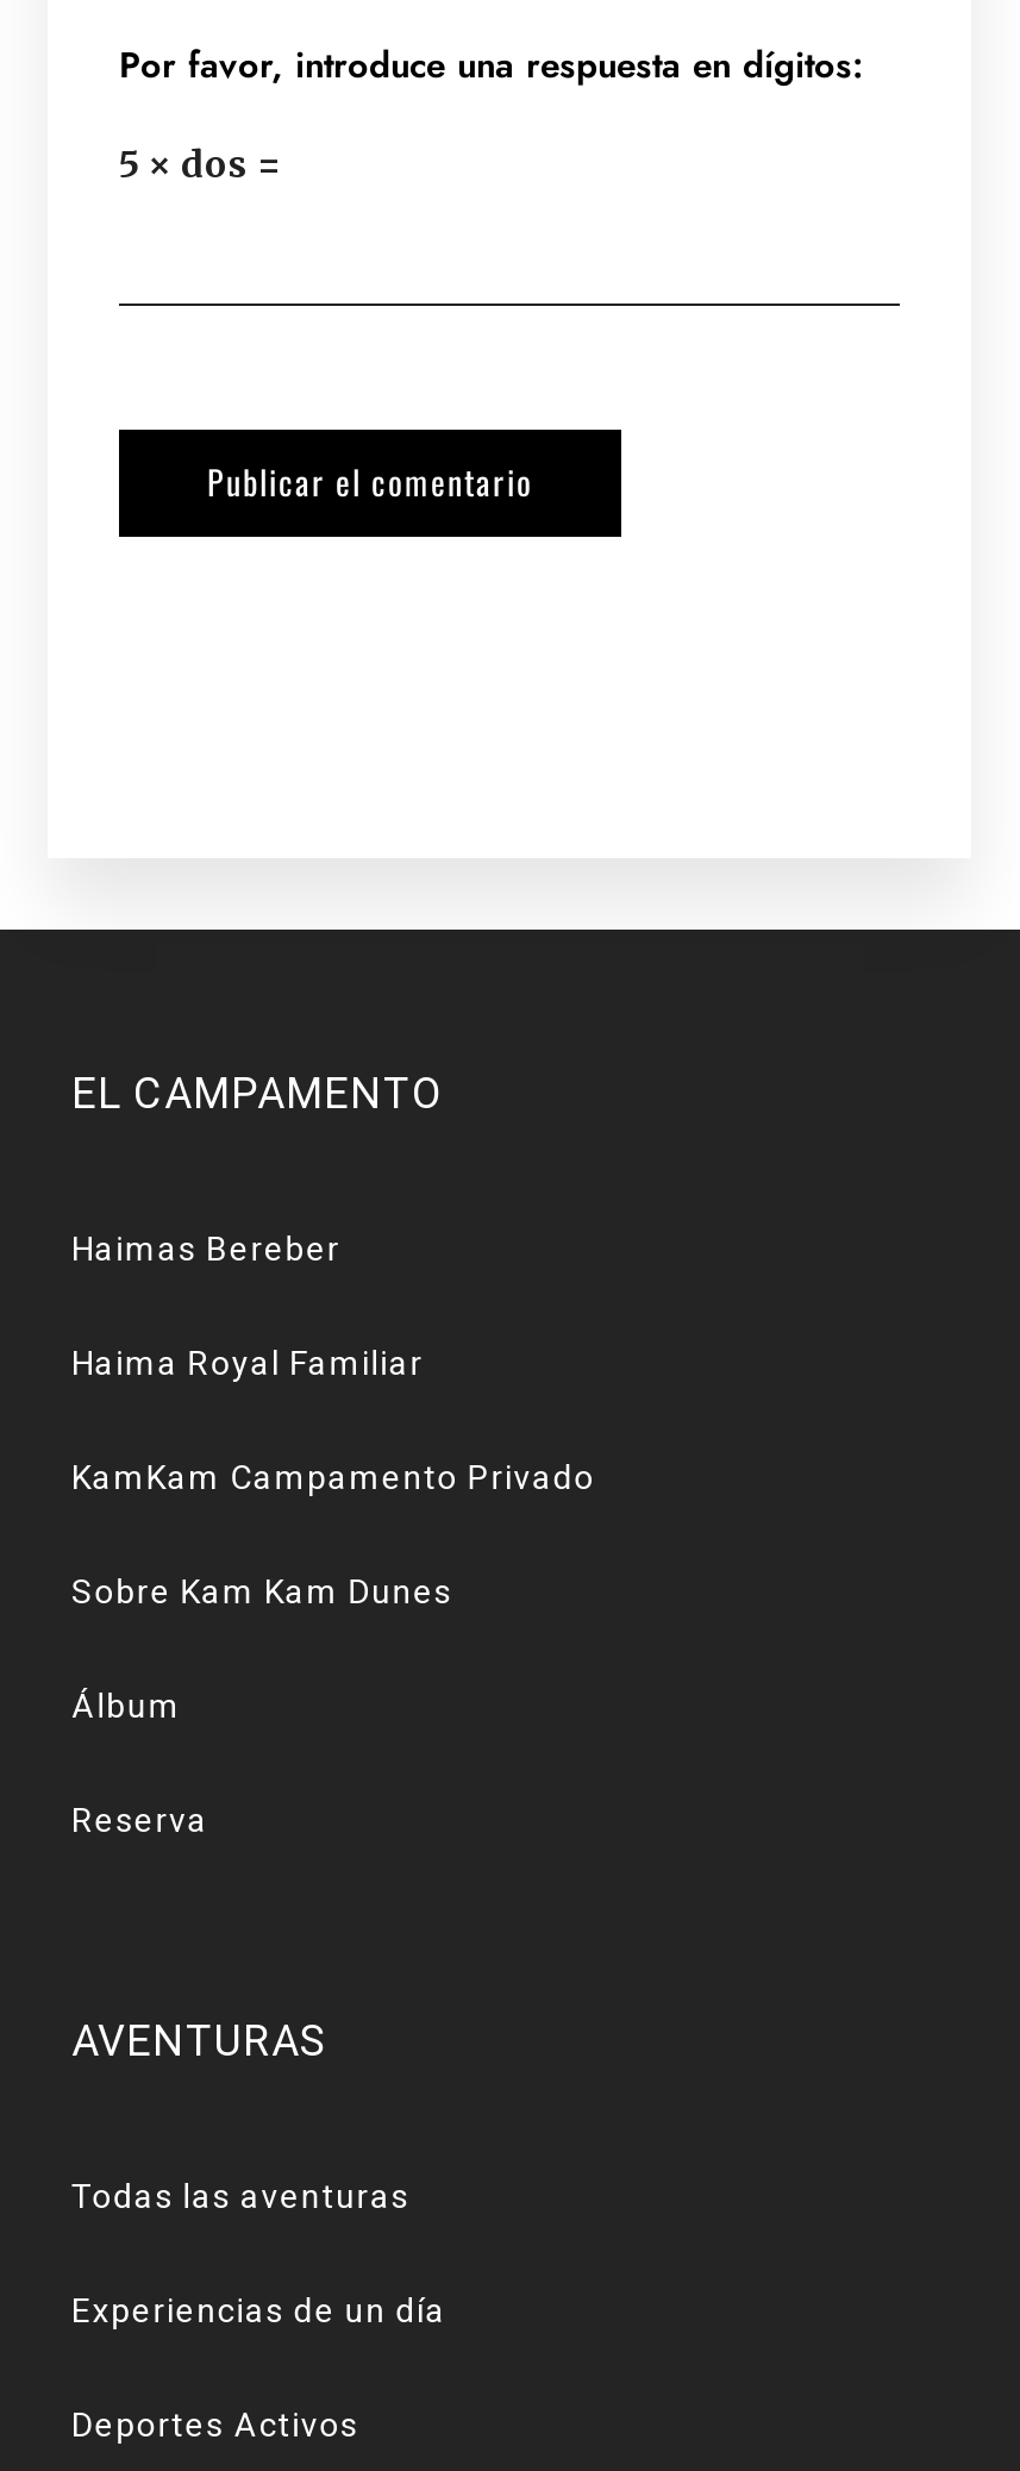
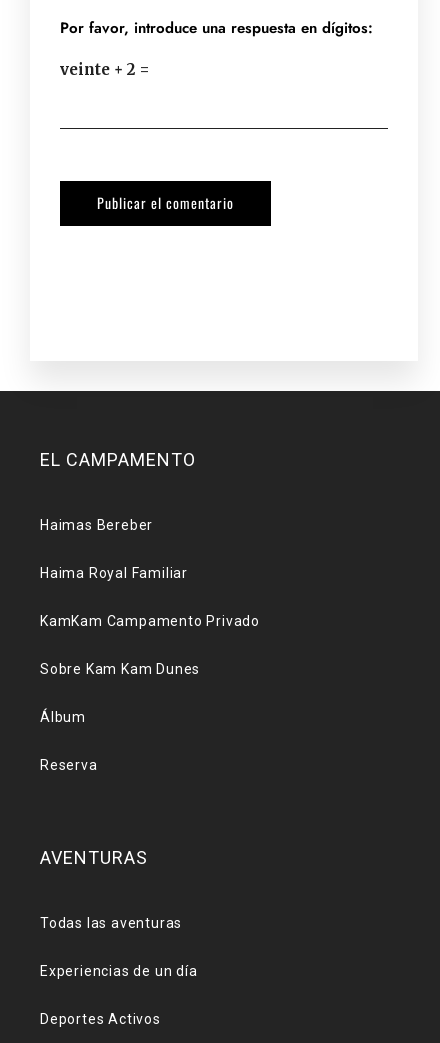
[119,140,283,186] 5 × dos = -> [60,59,150,78] veinte + 2 =

